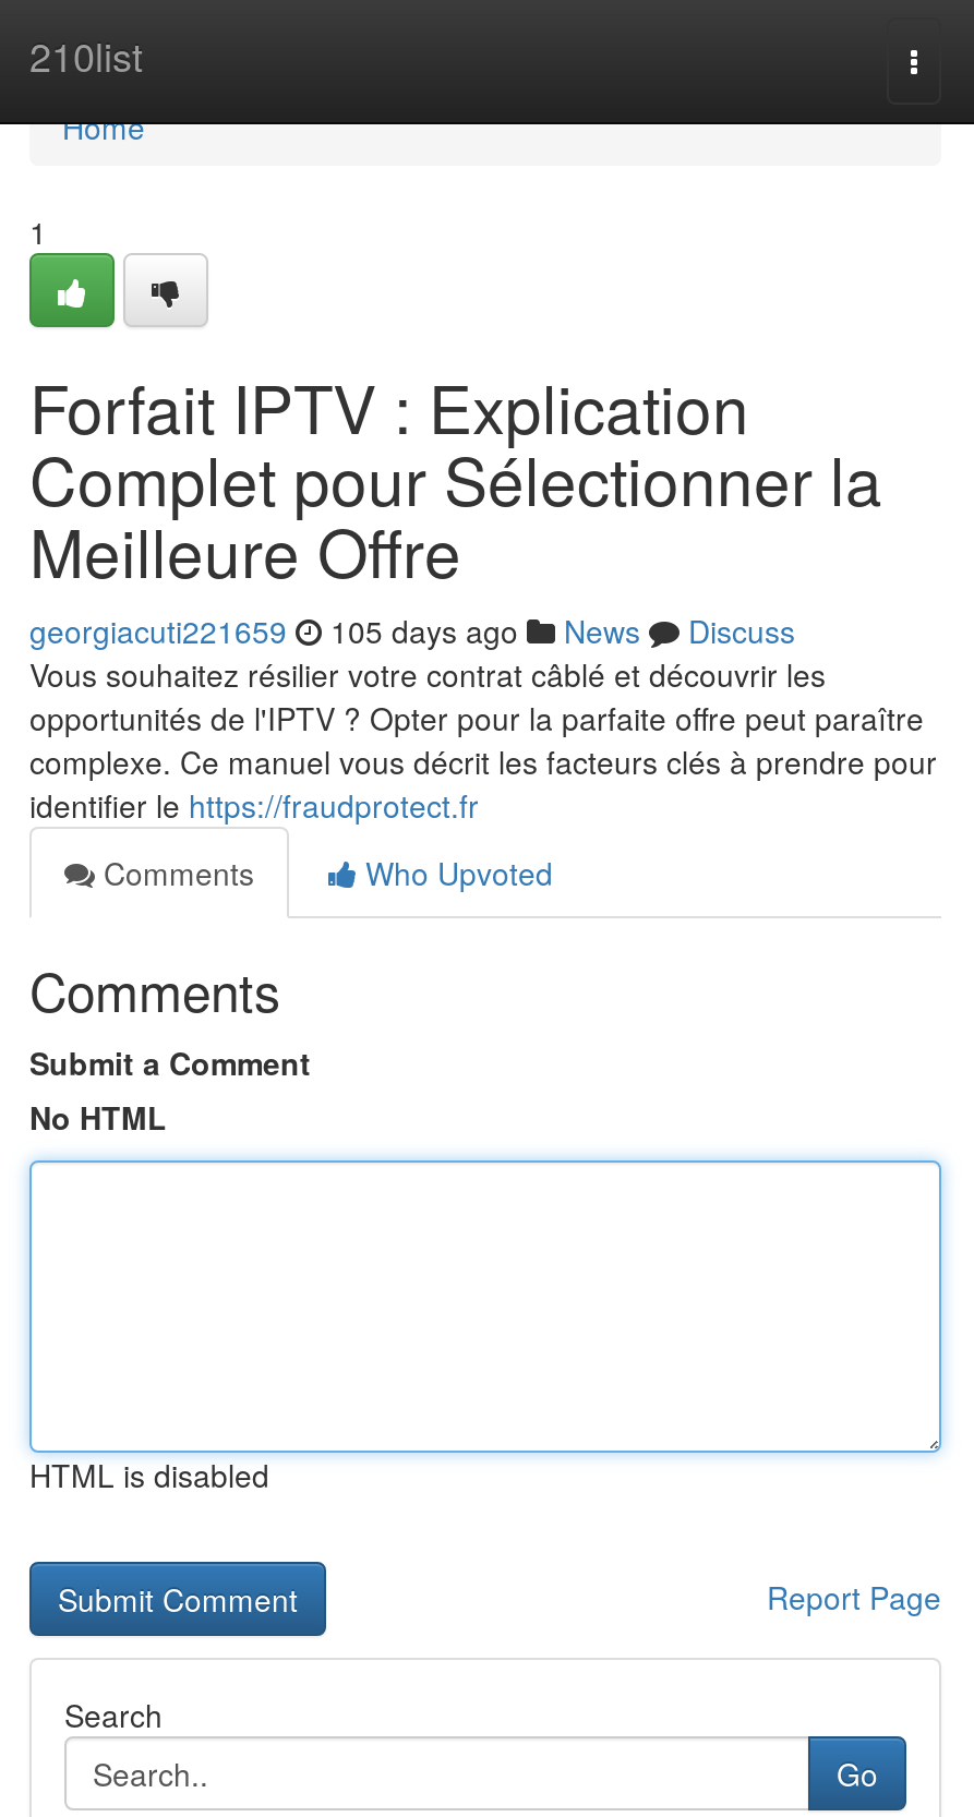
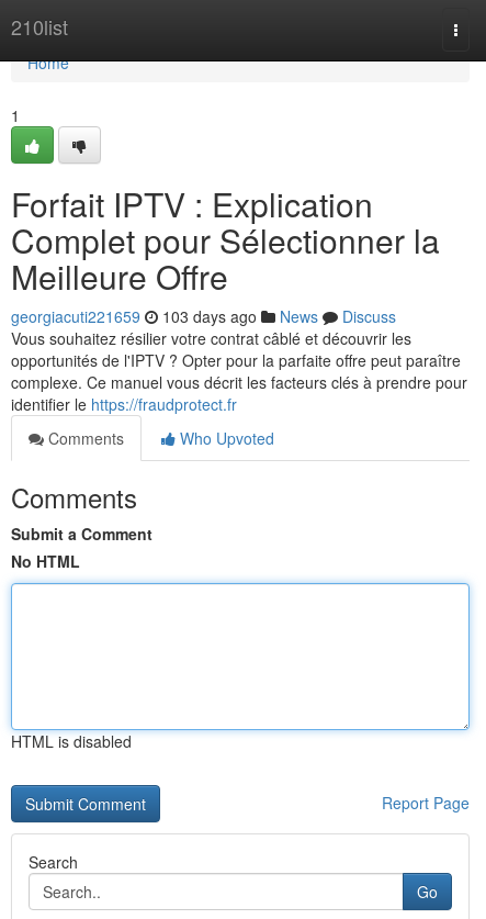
[29,609,795,652] georgiacuti221659 105 days ago News Discuss -> [11,305,396,327] georgiacuti221659 103 days ago News Discuss

